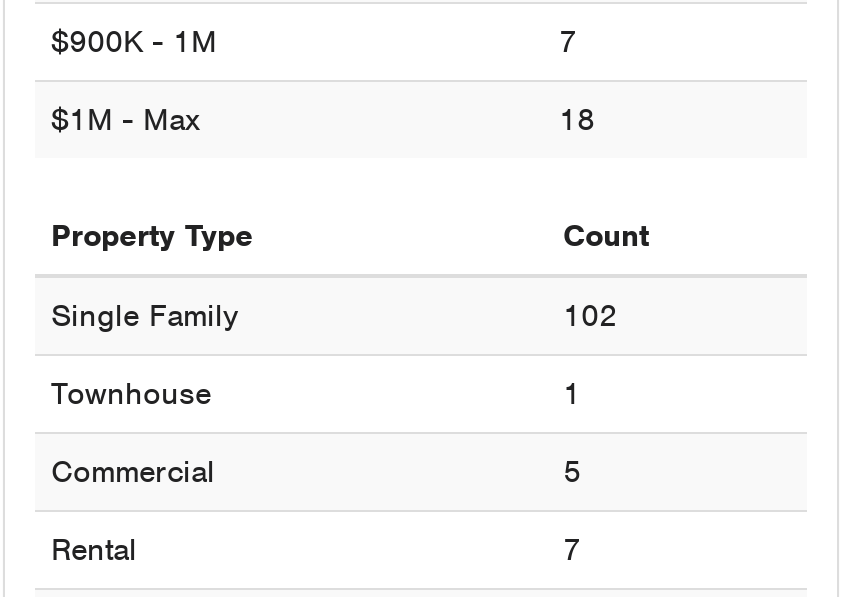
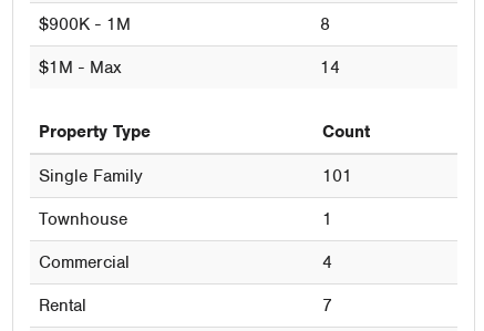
[559,22,577,62] 7 -> [320,13,330,35] 8
[559,100,595,140] 18 -> [320,56,340,78] 14
[563,296,617,336] 102 -> [322,165,352,187] 101
[563,452,581,492] 5 -> [322,251,332,273] 4

